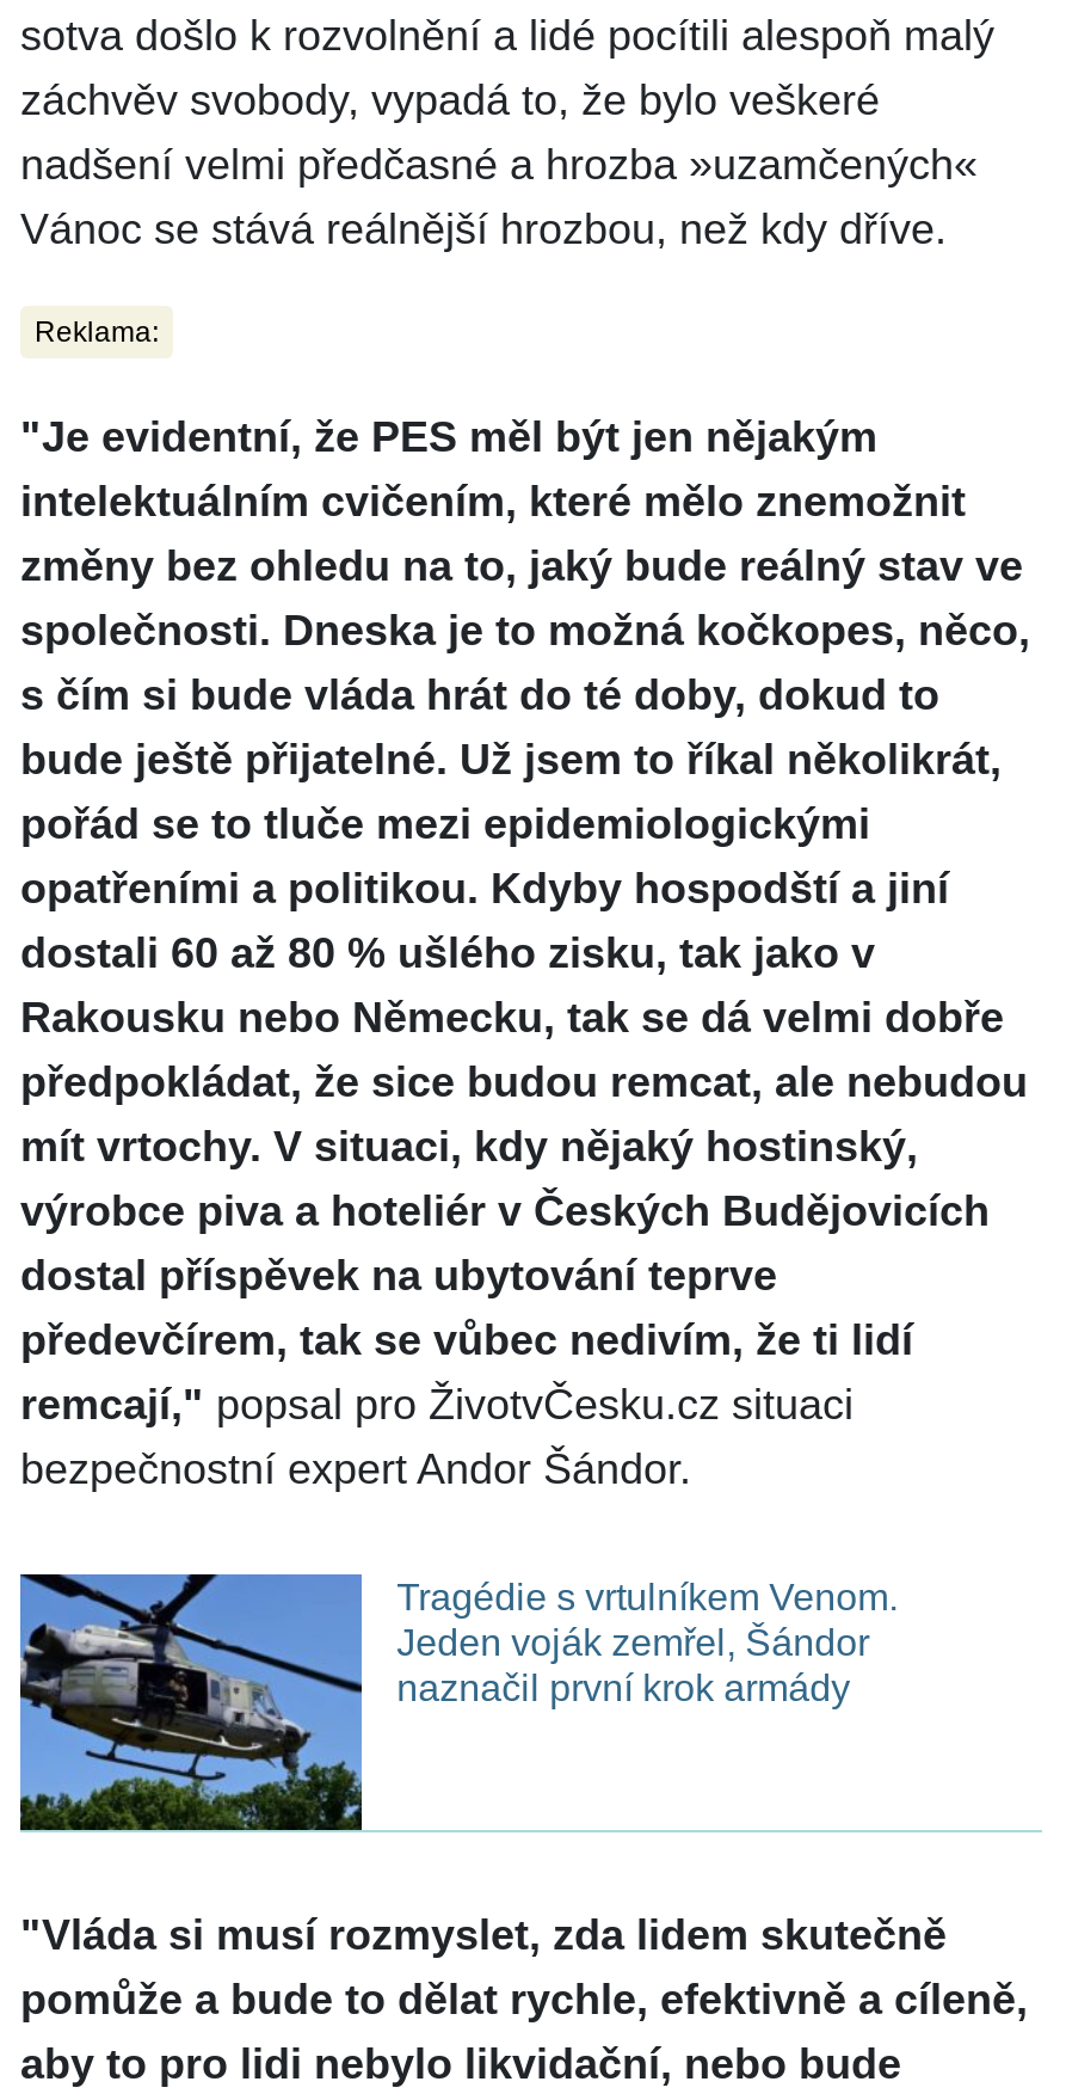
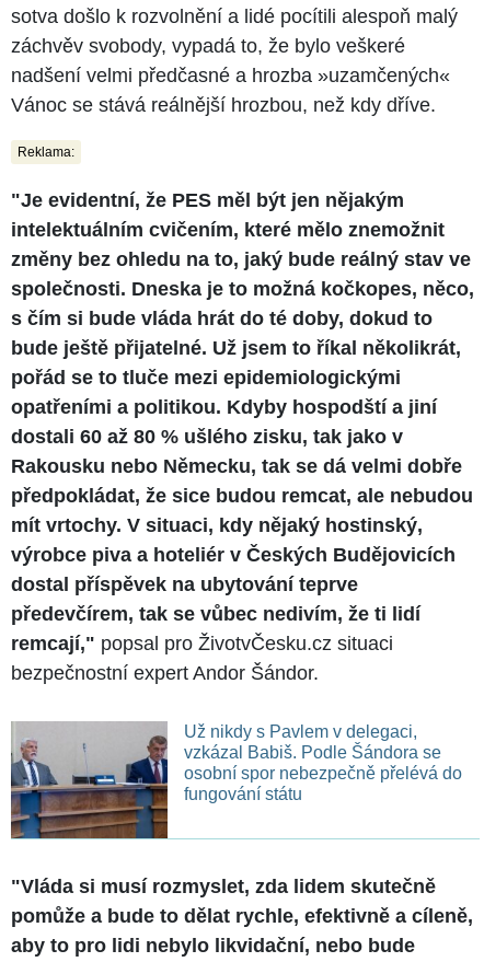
[18,1572,898,1832] [image] | Tragédie s vrtulníkem Venom. | Jeden voják zemřel, Šándor | naznačil první krok armády -> [10,721,462,839] [image] | Už nikdy s Pavlem v delegaci, | vzkázal Babiš. Podle Šándora se | osobní spor nebezpečně přelévá do | fungování státu

